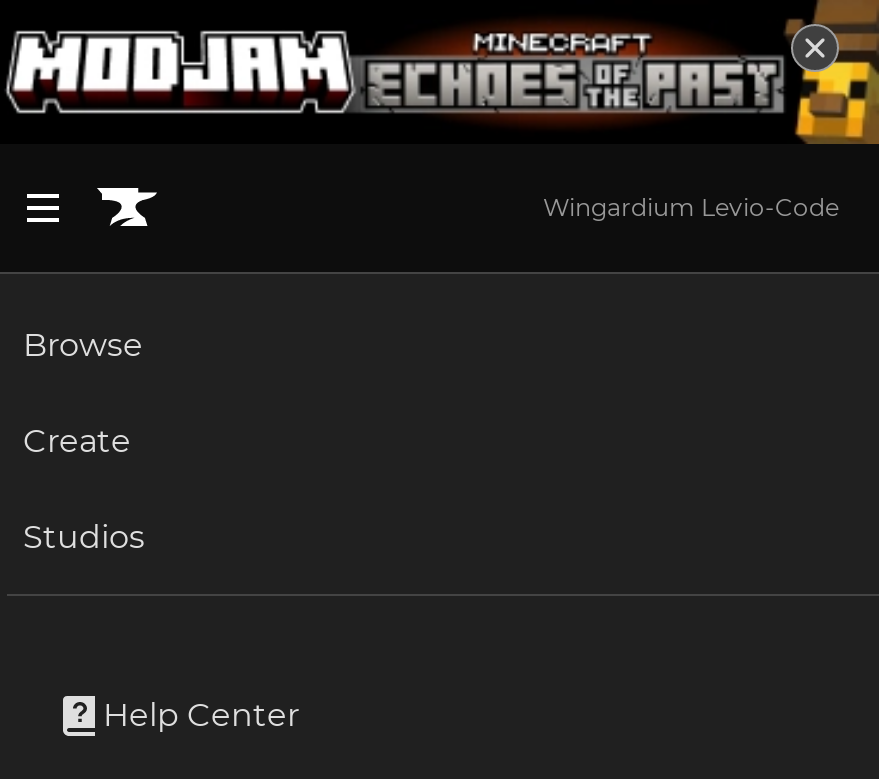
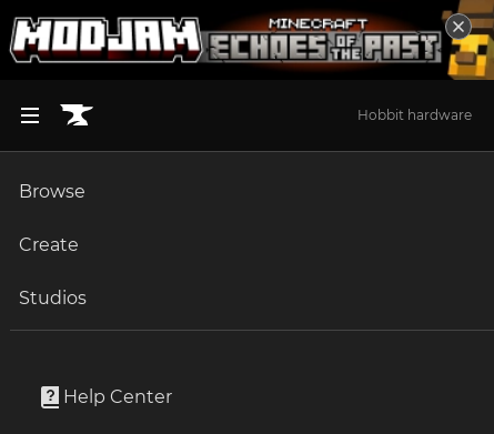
[543,191,839,221] Wingardium Levio-Code -> [357,106,472,123] Hobbit hardware

